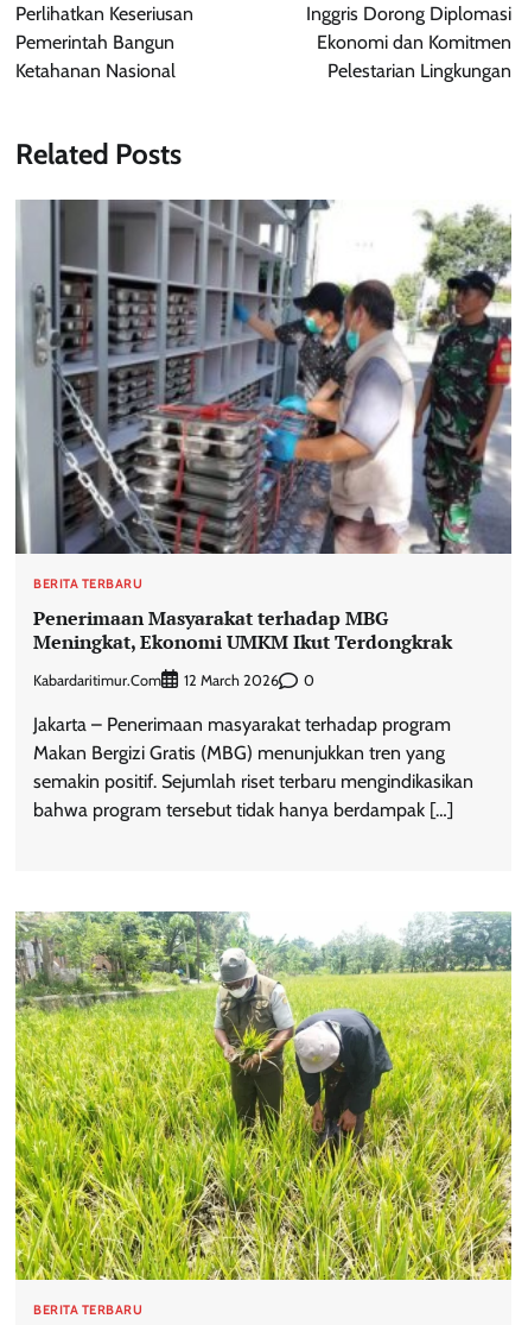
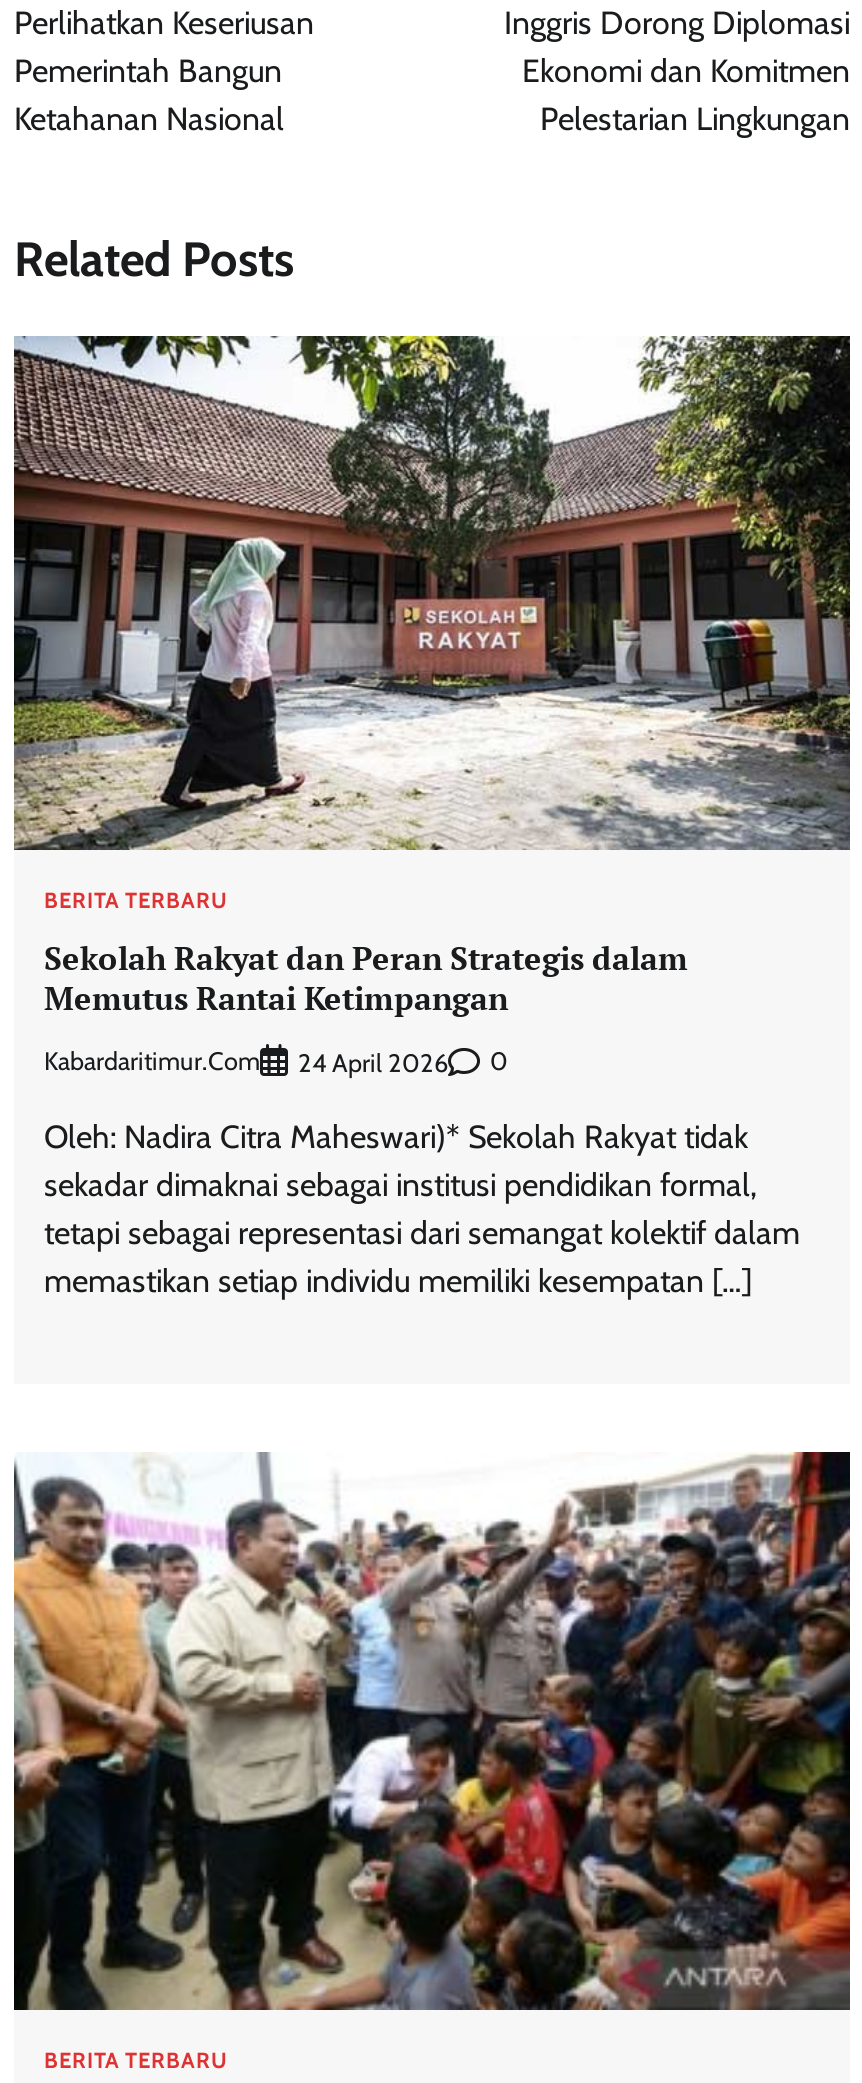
[15,198,513,554] [image] -> [14,334,852,852] [image]
[33,605,452,654] Penerimaan Masyarakat terhadap MBG | Meningkat, Ekonomi UMKM Ikut Terdongkrak -> [44,935,688,1019] Sekolah Rakyat dan Peran Strategis dalam | Memutus Rantai Ketimpangan
[184,671,279,689] 12 March 2026 -> [298,1048,448,1078] 24 April 2026
[33,713,473,821] Jakarta – Penerimaan masyarakat terhadap program | Makan Bergizi Gratis (MBG) menunjukkan tren yang | semakin positif. Sejumlah riset terbaru mengindikasikan | bahwa program tersebut tidak hanya berdampak […] -> [44,1118,800,1300] Oleh: Nadira Citra Maheswari)* Sekolah Rakyat tidak | sekadar dimaknai sebagai institusi pendidikan formal, | tetapi sebagai representasi dari semangat kolektif dalam | memastikan setiap individu memiliki kesempatan […]
[14,910,513,1281] [image] -> [12,1450,852,2012] [image]

